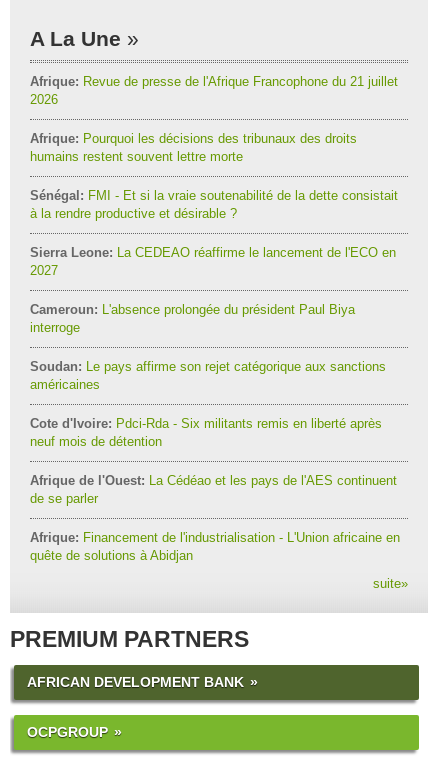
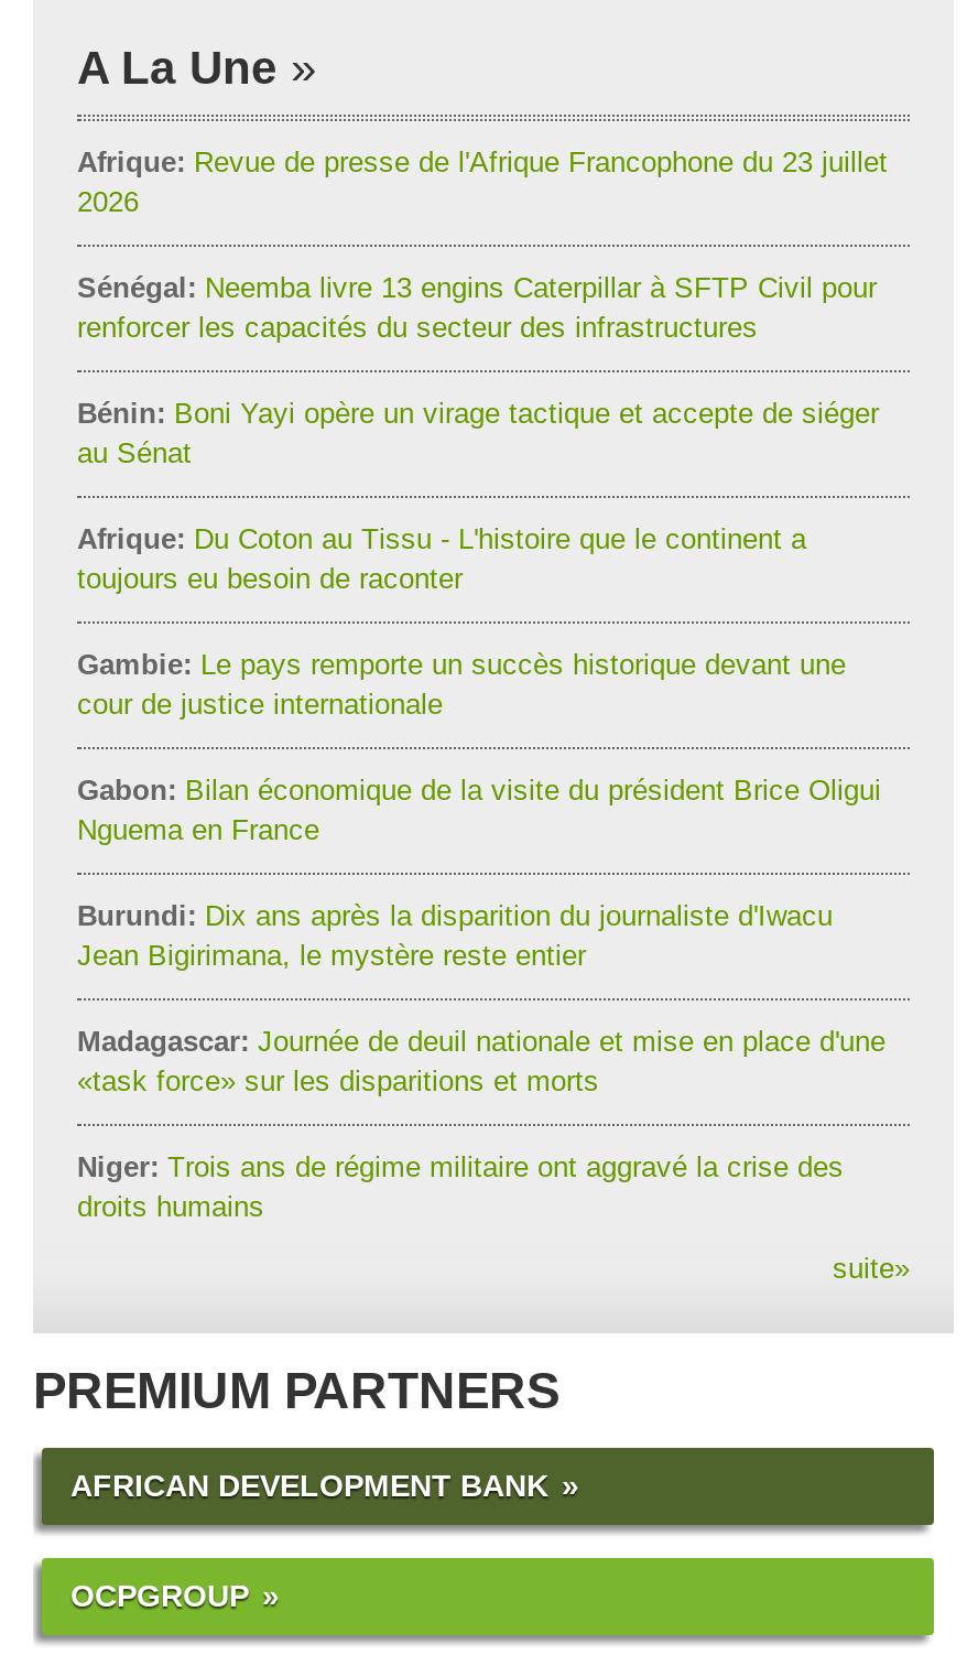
[30,74,398,89] Afrique: Revue de presse de l'Afrique Francophone du 21 juillet -> [77,145,888,179] Afrique: Revue de presse de l'Afrique Francophone du 23 juillet
[30,131,357,164] Afrique: Pourquoi les décisions des tribunaux des droits | humains restent souvent lettre morte -> [77,271,877,344] Sénégal: Neemba livre 13 engins Caterpillar à SFTP Civil pour | renforcer les capacités du secteur des infrastructures
[30,188,398,221] Sénégal: FMI - Et si la vraie soutenabilité de la dette consistait | à la rendre productive et désirable ? -> [77,397,879,469] Bénin: Boni Yayi opère un virage tactique et accepte de siéger | au Sénat
[30,245,396,278] Sierra Leone: La CEDEAO réaffirme le lancement de l'ECO en | 2027 -> [77,522,806,595] Afrique: Du Coton au Tissu - L'histoire que le continent a | toujours eu besoin de raconter
[30,302,355,335] Cameroun: L'absence prolongée du président Paul Biya | interroge -> [77,648,846,721] Gambie: Le pays remporte un succès historique devant une | cour de justice internationale
[30,359,386,392] Soudan: Le pays affirme son rejet catégorique aux sanctions | américaines -> [77,774,881,846] Gabon: Bilan économique de la visite du président Brice Oligui | Nguema en France
[30,416,382,449] Cote d'Ivoire: Pdci-Rda - Six militants remis en liberté après | neuf mois de détention -> [77,899,833,972] Burundi: Dix ans après la disparition du journaliste d'Iwacu | Jean Bigirimana, le mystère reste entier
[30,473,397,506] Afrique de l'Ouest: La Cédéao et les pays de l'AES continuent | de se parler -> [77,1025,885,1097] Madagascar: Journée de deuil nationale et mise en place d'une | «task force» sur les disparitions et morts
[30,530,400,563] Afrique: Financement de l'industrialisation - L'Union africaine en | quête de solutions à Abidjan -> [77,1150,844,1223] Niger: Trois ans de régime militaire ont aggravé la crise des | droits humains

